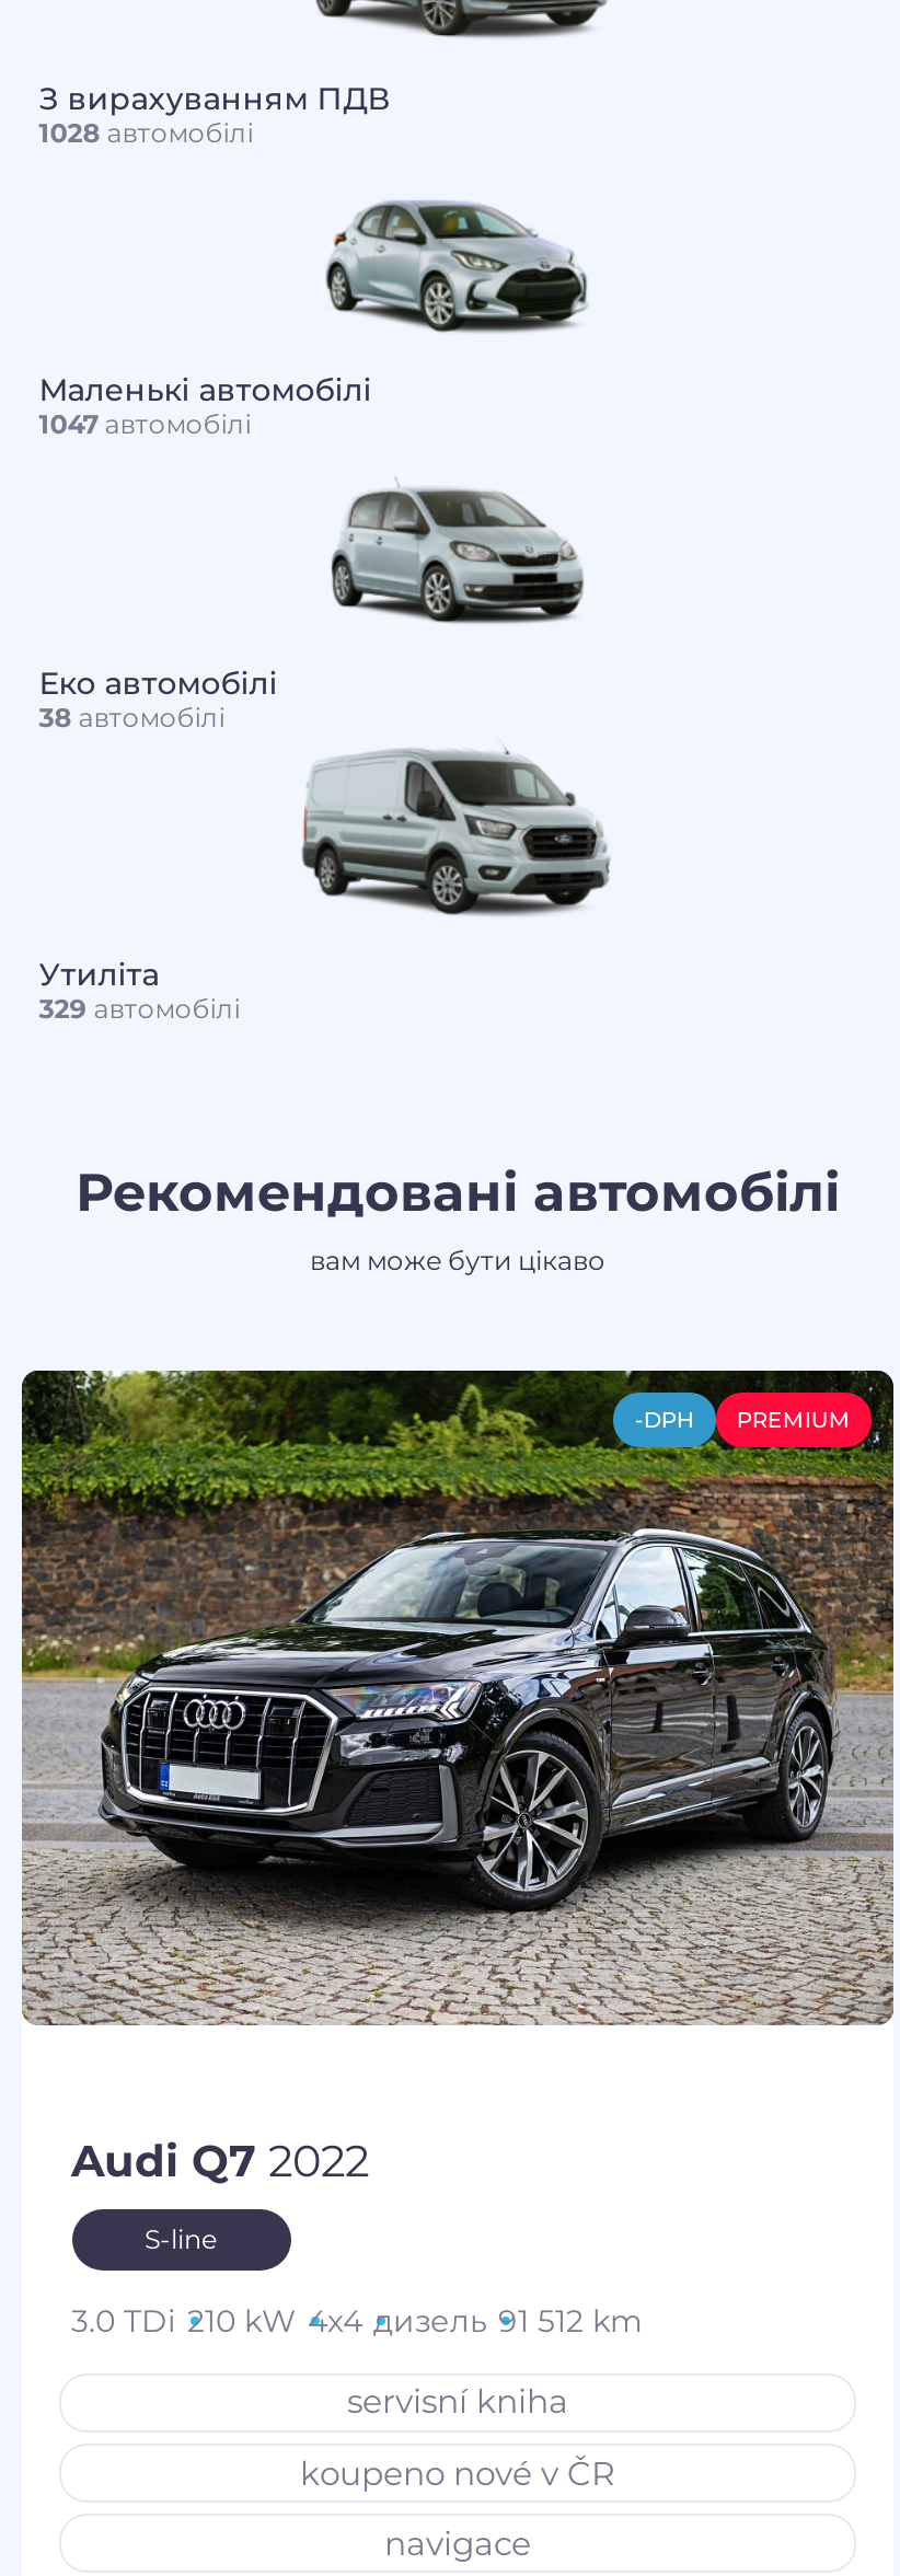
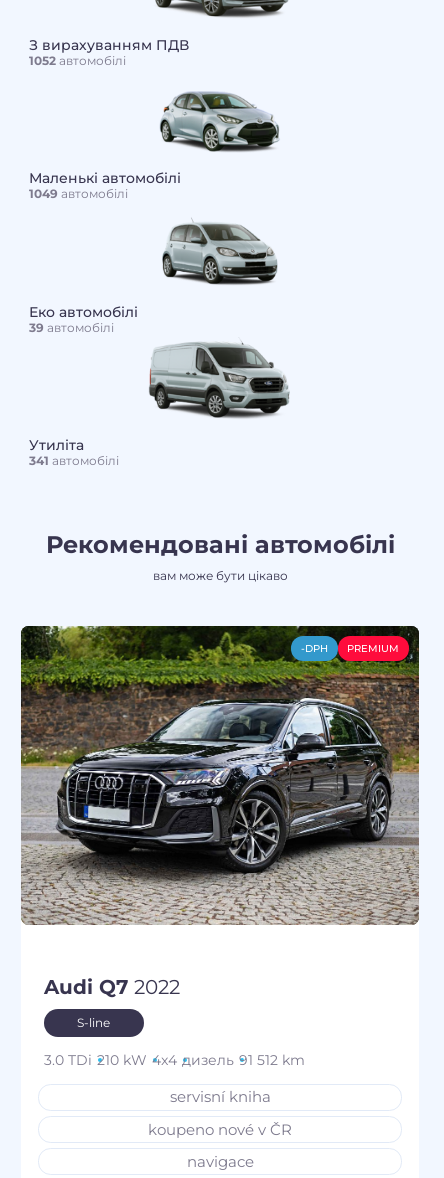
[39,116,253,149] 1028 автомобілі -> [29,53,126,68] 1052 автомобілі
[39,408,251,441] 1047 автомобілі -> [29,186,128,201] 1049 автомобілі
[39,700,225,732] 38 автомобілі -> [29,319,114,334] 39 автомобілі
[39,991,240,1024] 329 автомобілі -> [29,453,119,468] 341 автомобілі

